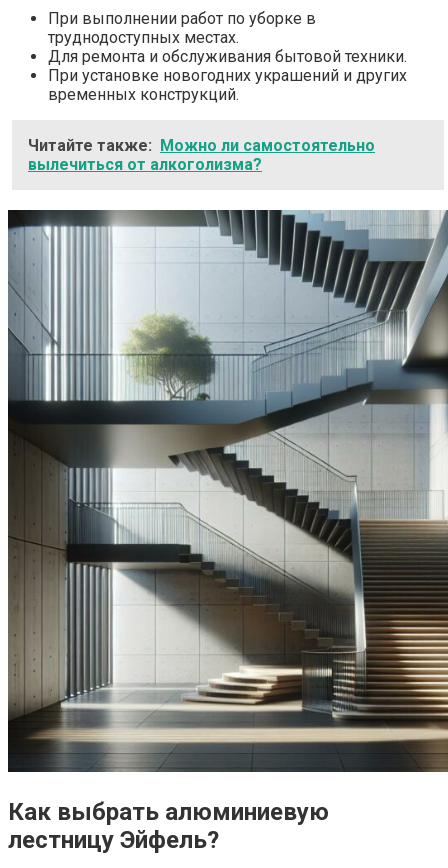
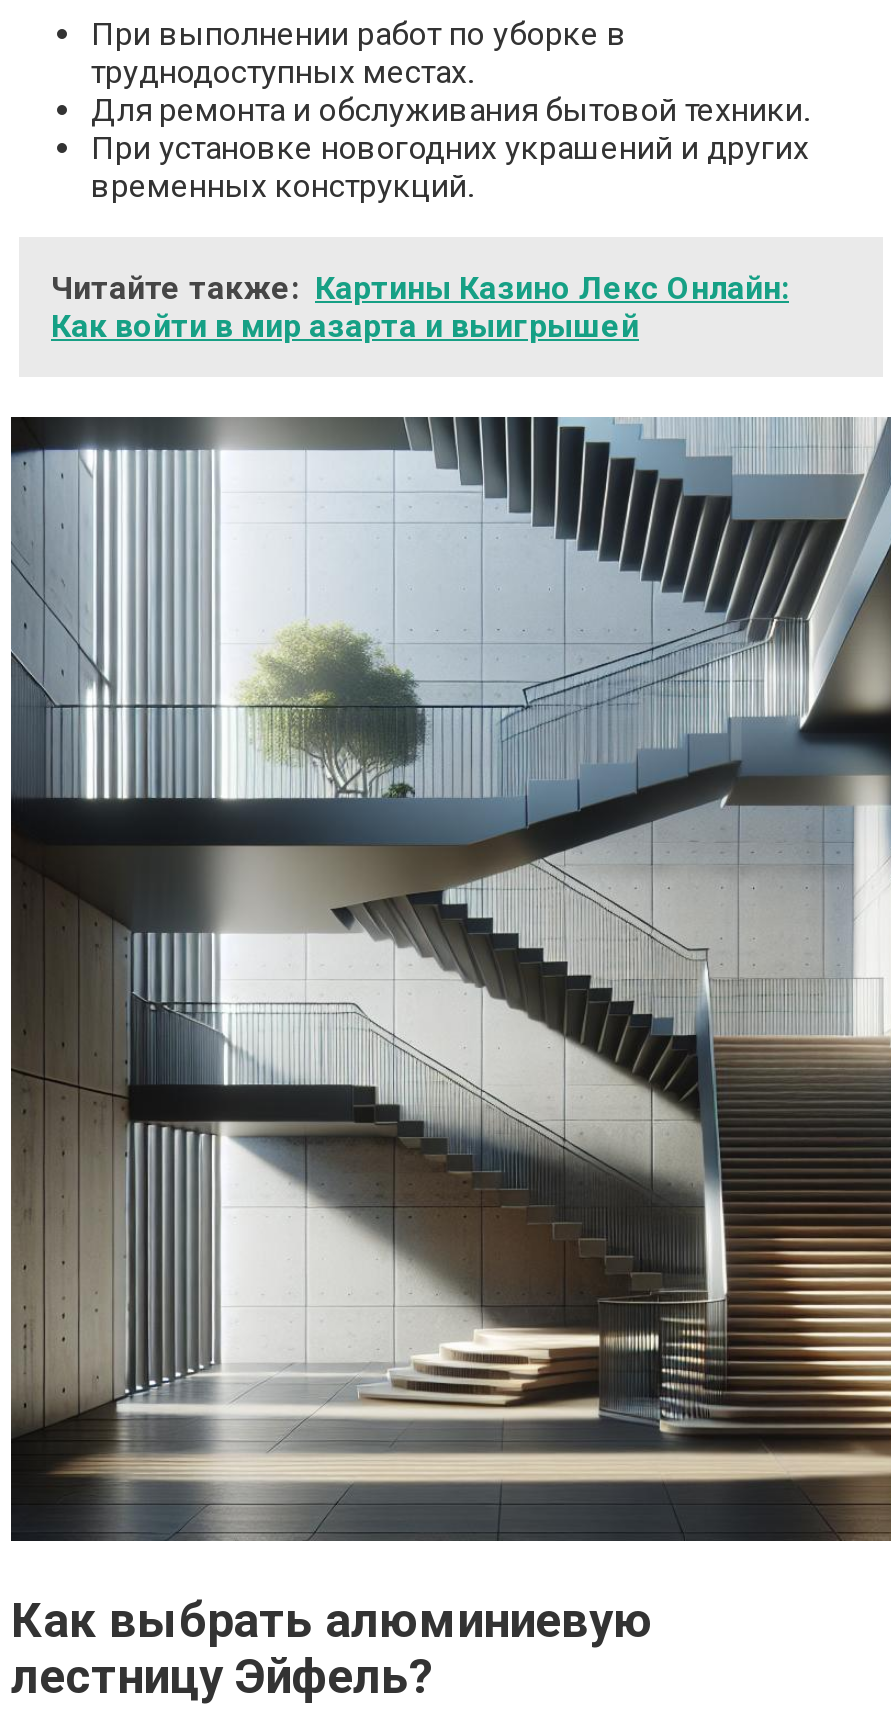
[28,136,375,174] Читайте также: Можно ли самостоятельно | вылечиться от алкоголизма? -> [51,269,789,345] Читайте также: Картины Казино Лекс Онлайн: | Как войти в мир азарта и выигрышей

